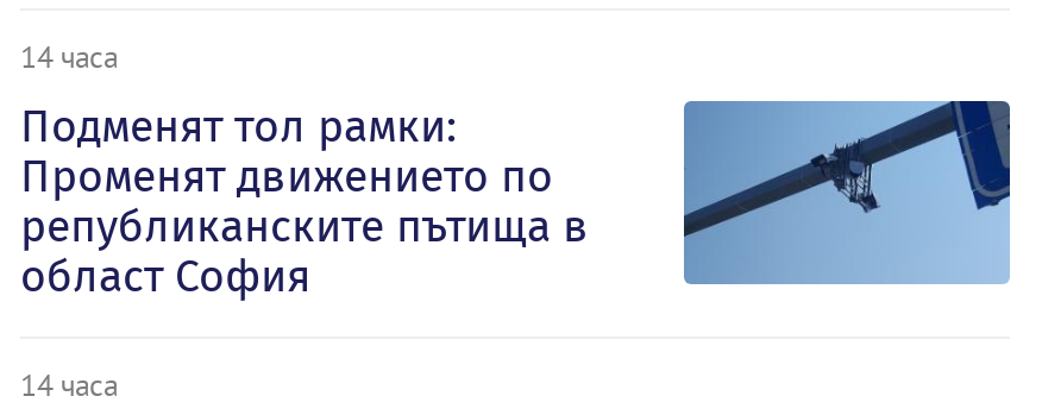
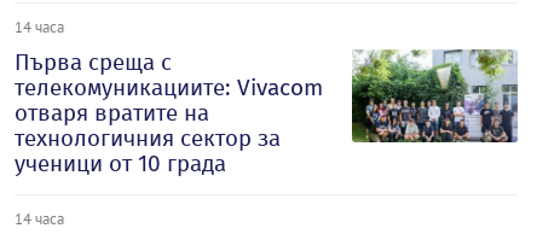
[20,98,1010,302] [image] | Подменят тол рамки: | Променят движението по | републиканските пътища в | област София -> [15,48,518,177] [image] | Първа среща с | телекомуникациите: Vivacom | отваря вратите на | технологичния сектор за | ученици от 10 града

